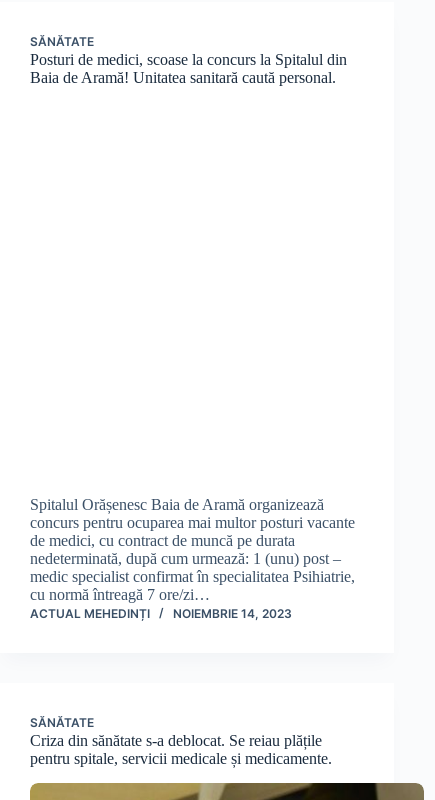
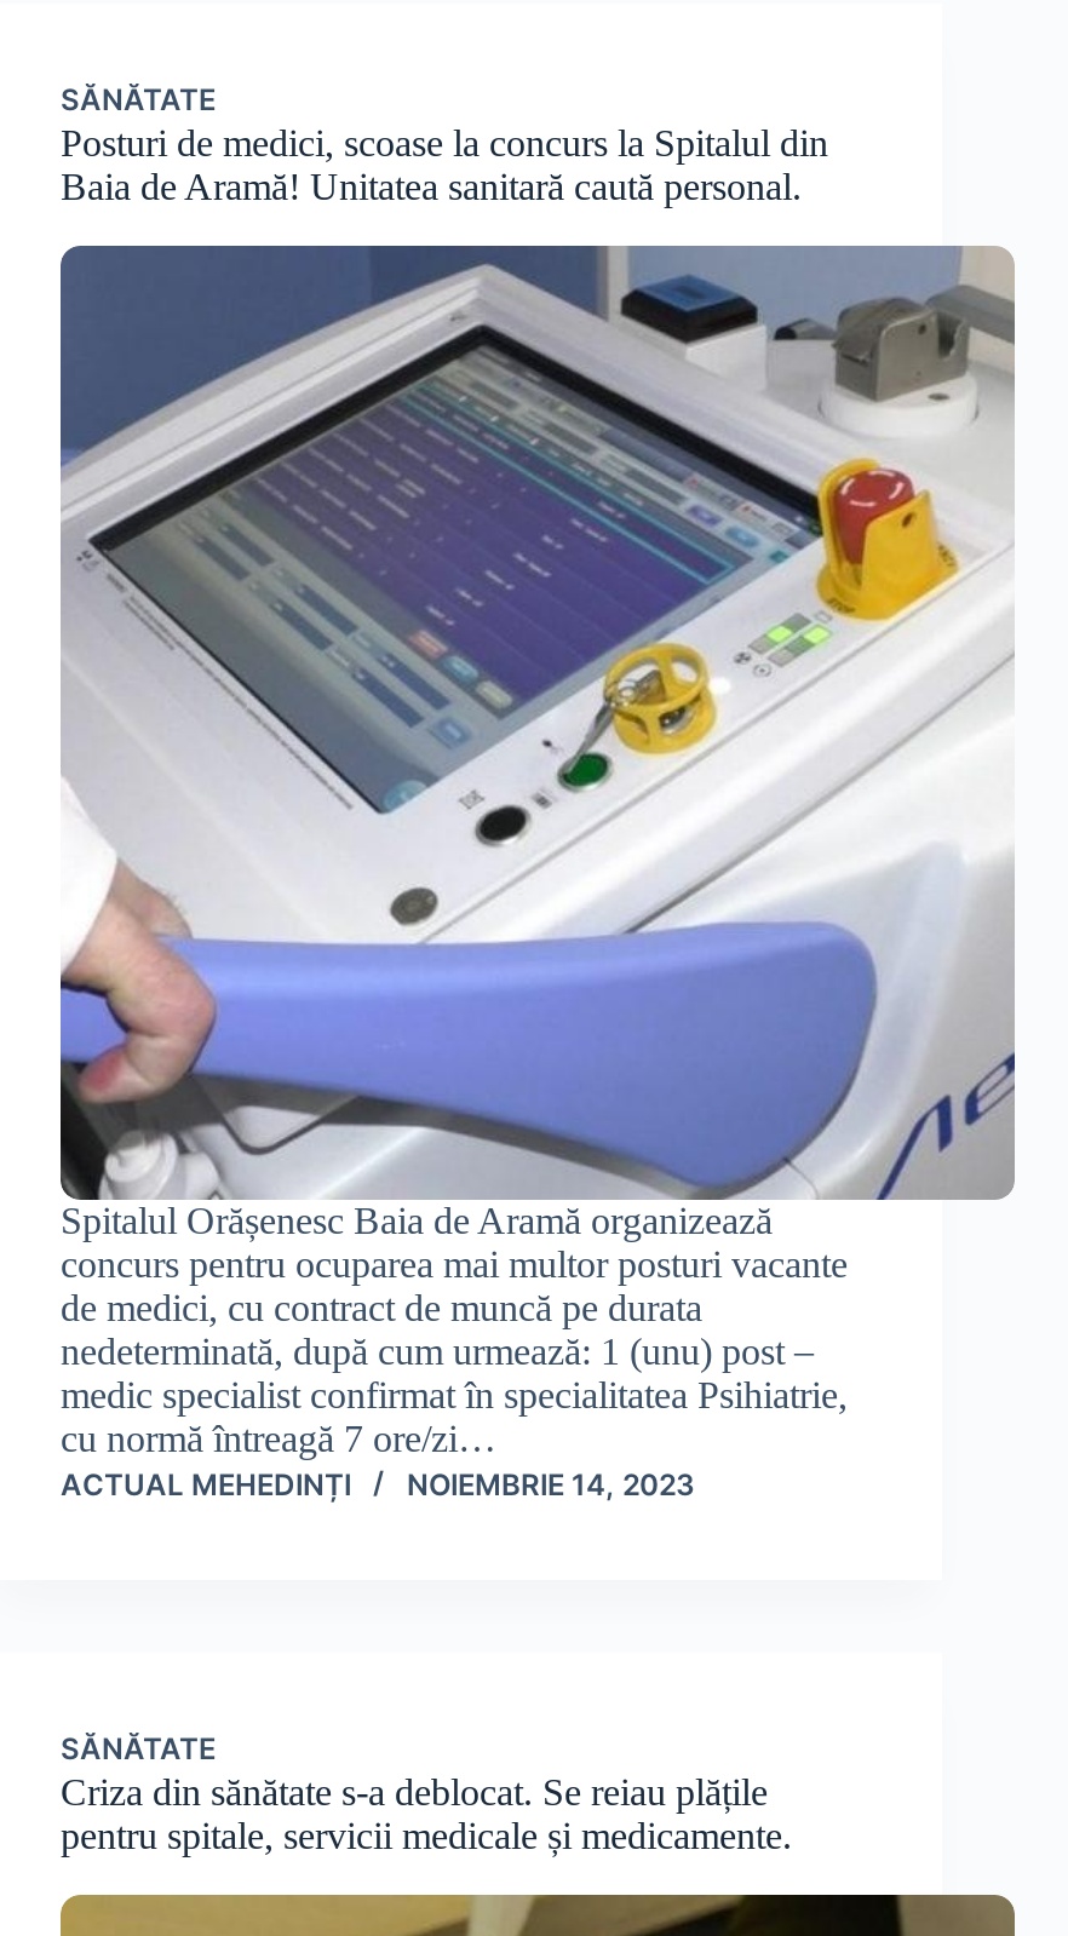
none -> [58,243,1017,1202] [image]

